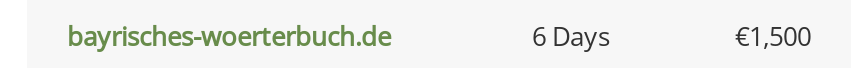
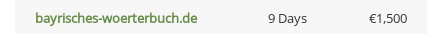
[532,18,610,54] 6 Days -> [267,9,306,27] 9 Days

